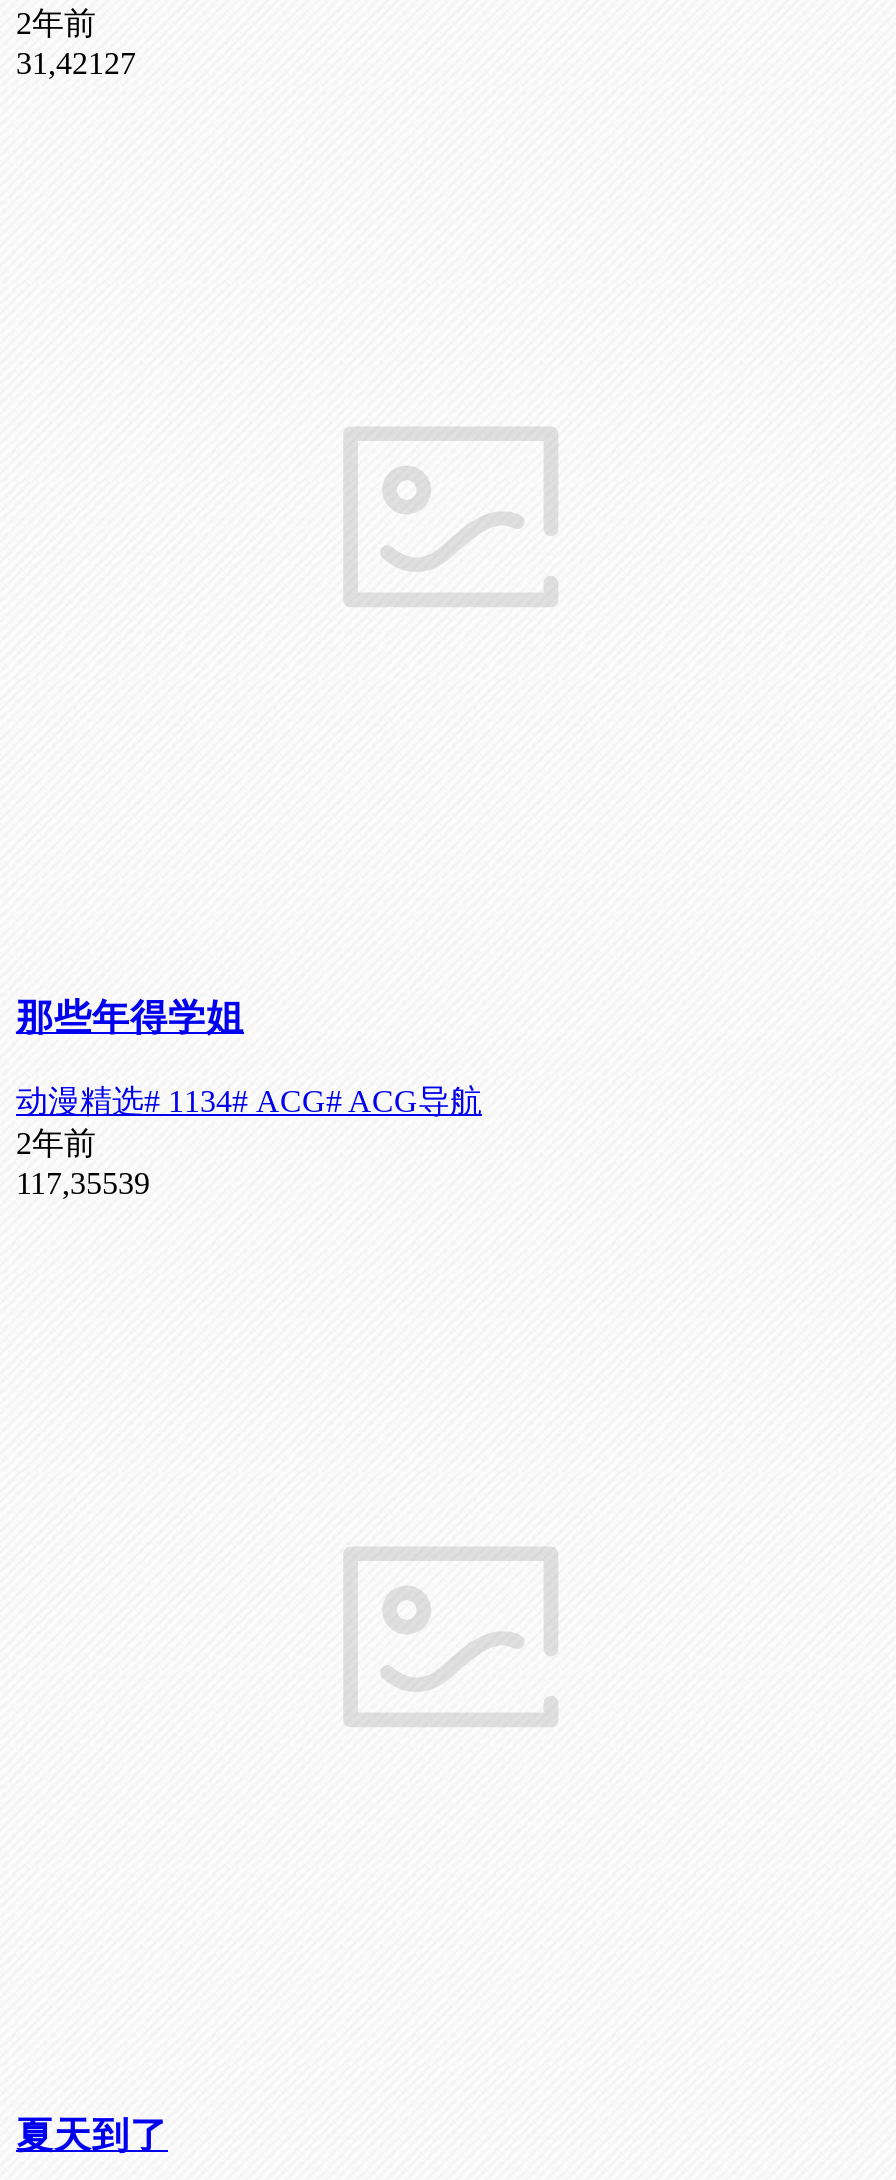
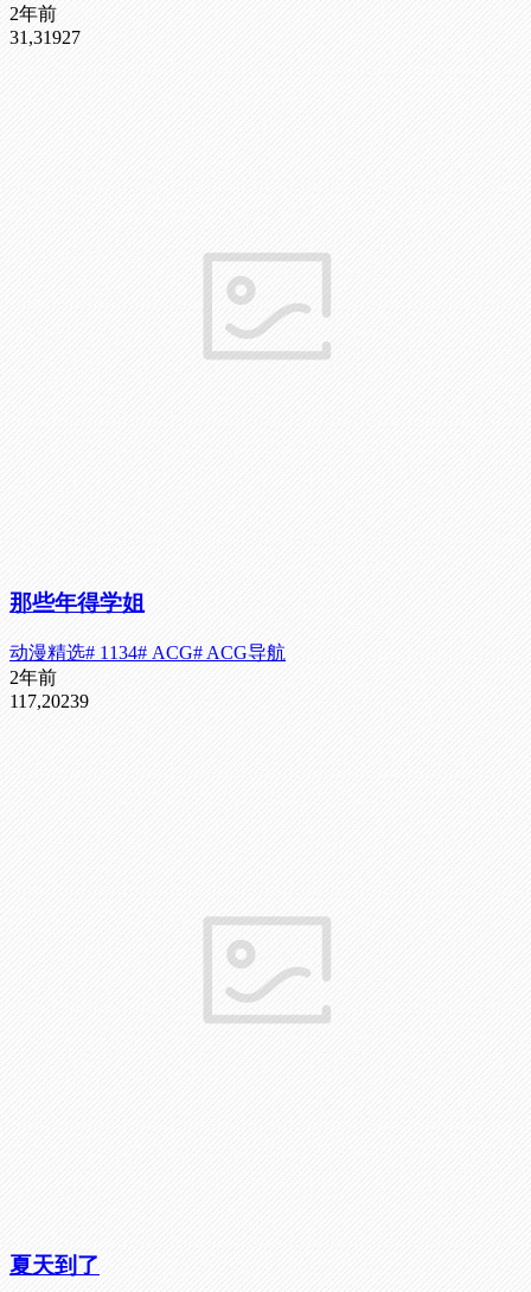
[16,46,136,80] 31,421 27 -> [9,27,81,48] 31,319 27
[16,1165,150,1199] 117,35539 -> [9,691,89,711] 117,20239

